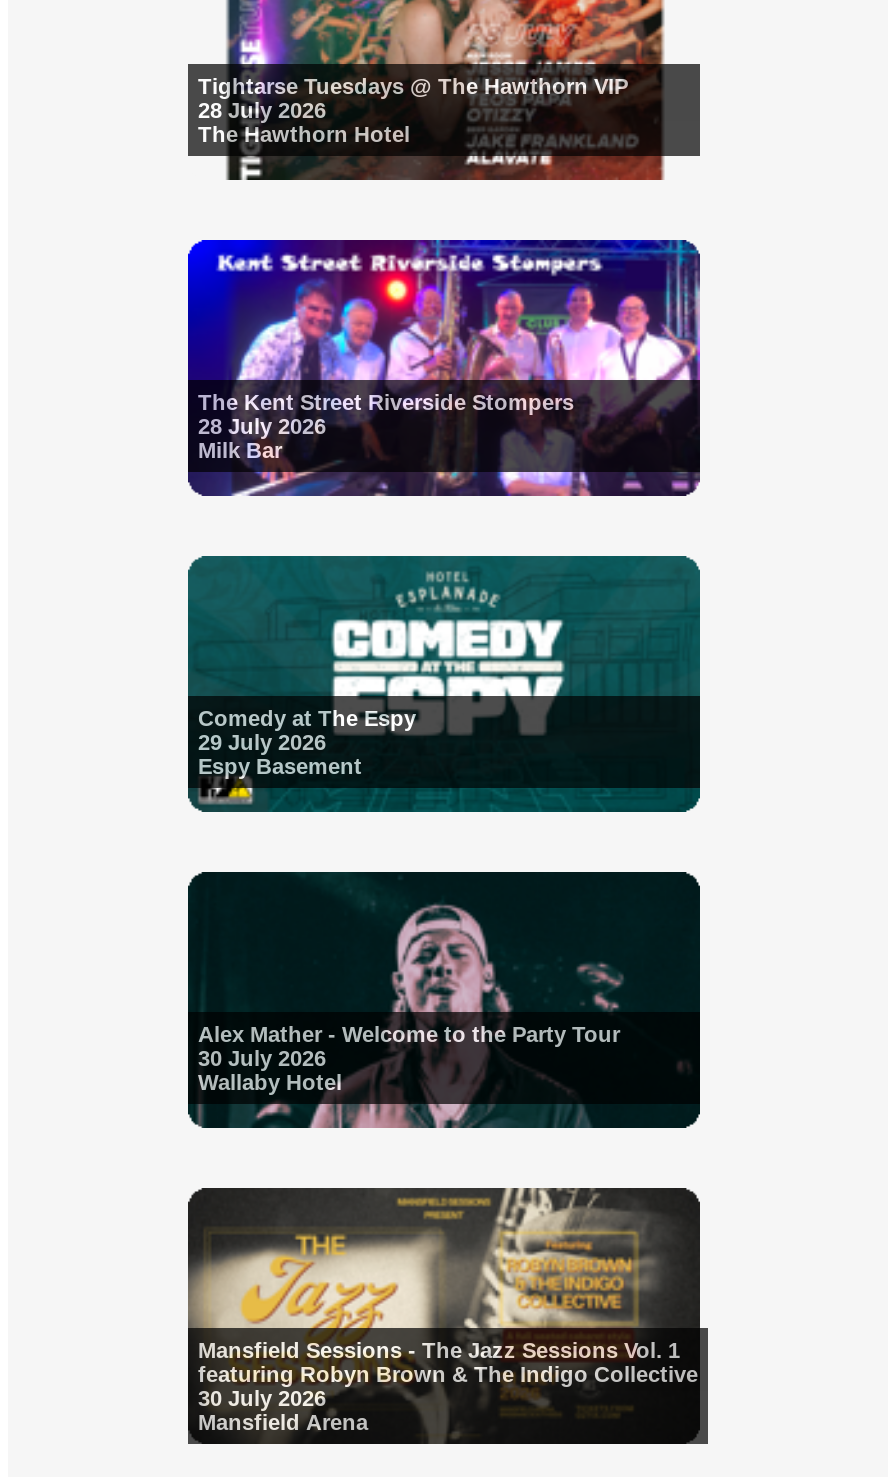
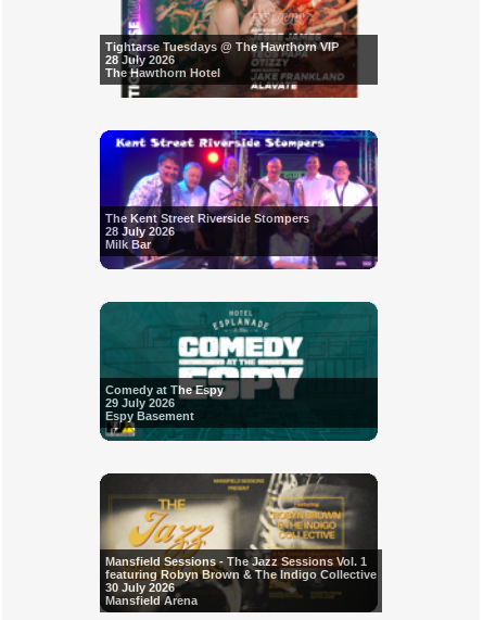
[188,872,696,1095] [image] | Alex Mather - Welcome to the Party Tour | 30 July 2026 | Wallaby Hotel -> none

